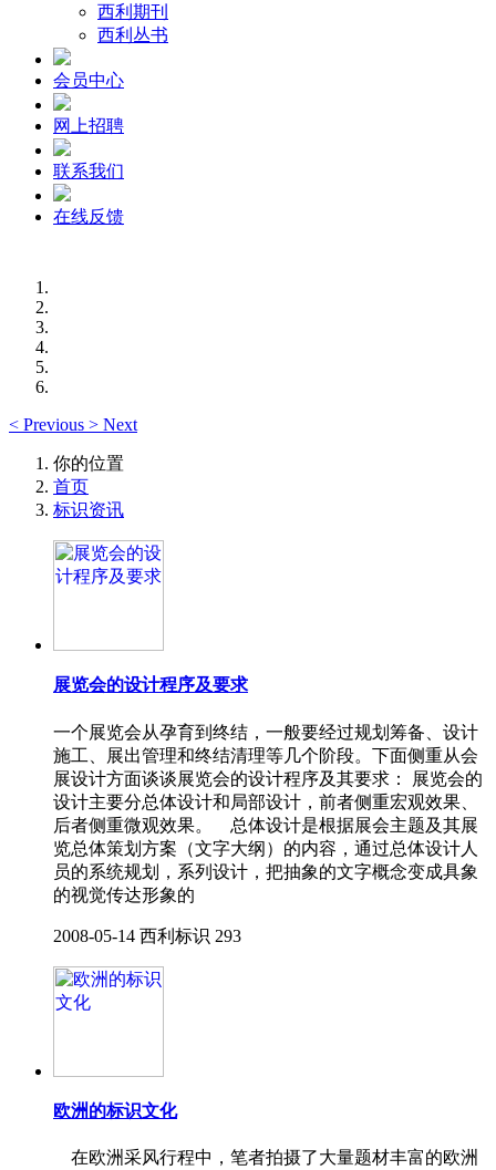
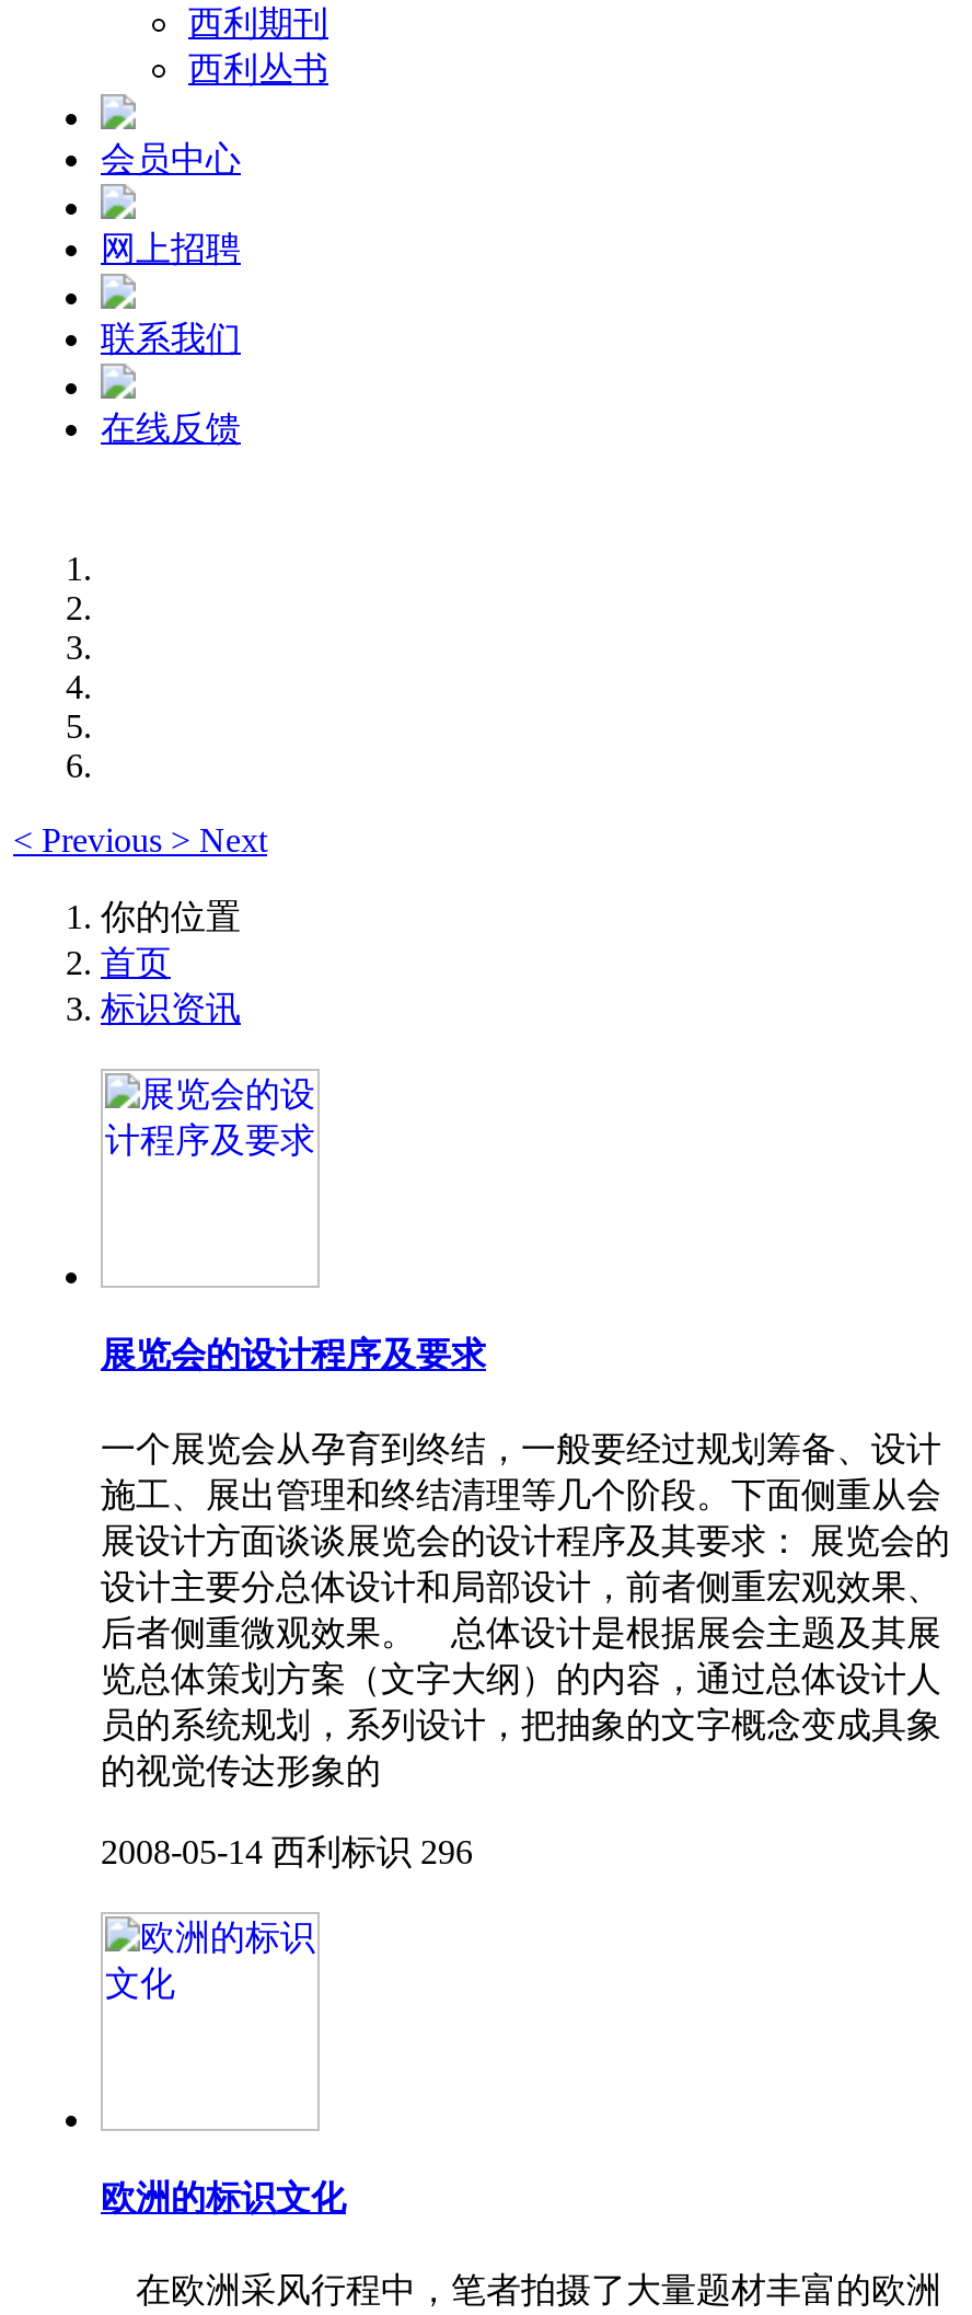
[53,926,241,945] 2008-05-14 西利标识 293 -> [101,1832,473,1869] 2008-05-14 西利标识 296

